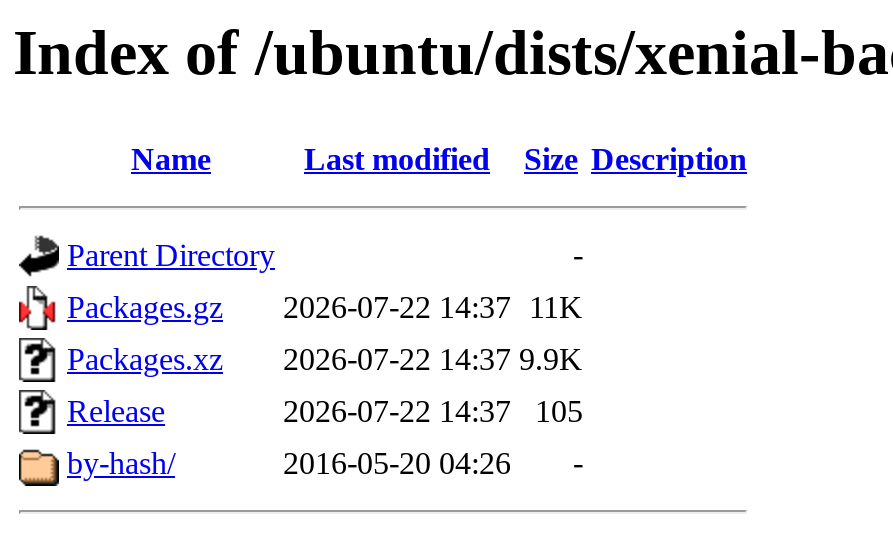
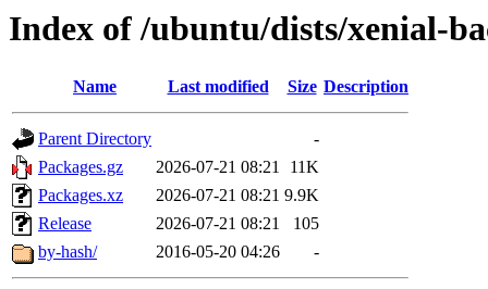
[67,291,583,325] Packages.gz 2026-07-22 14:37 11K -> [38,158,319,176] Packages.gz 2026-07-21 08:21 11K
[67,343,583,377] Packages.xz 2026-07-22 14:37 9.9K -> [38,186,319,205] Packages.xz 2026-07-21 08:21 9.9K
[283,395,583,429] 2026-07-22 14:37 105 -> [156,214,319,233] 2026-07-21 08:21 105

